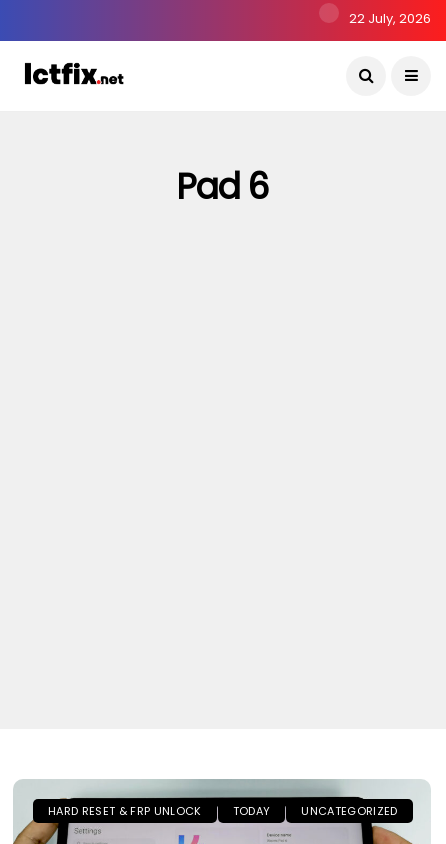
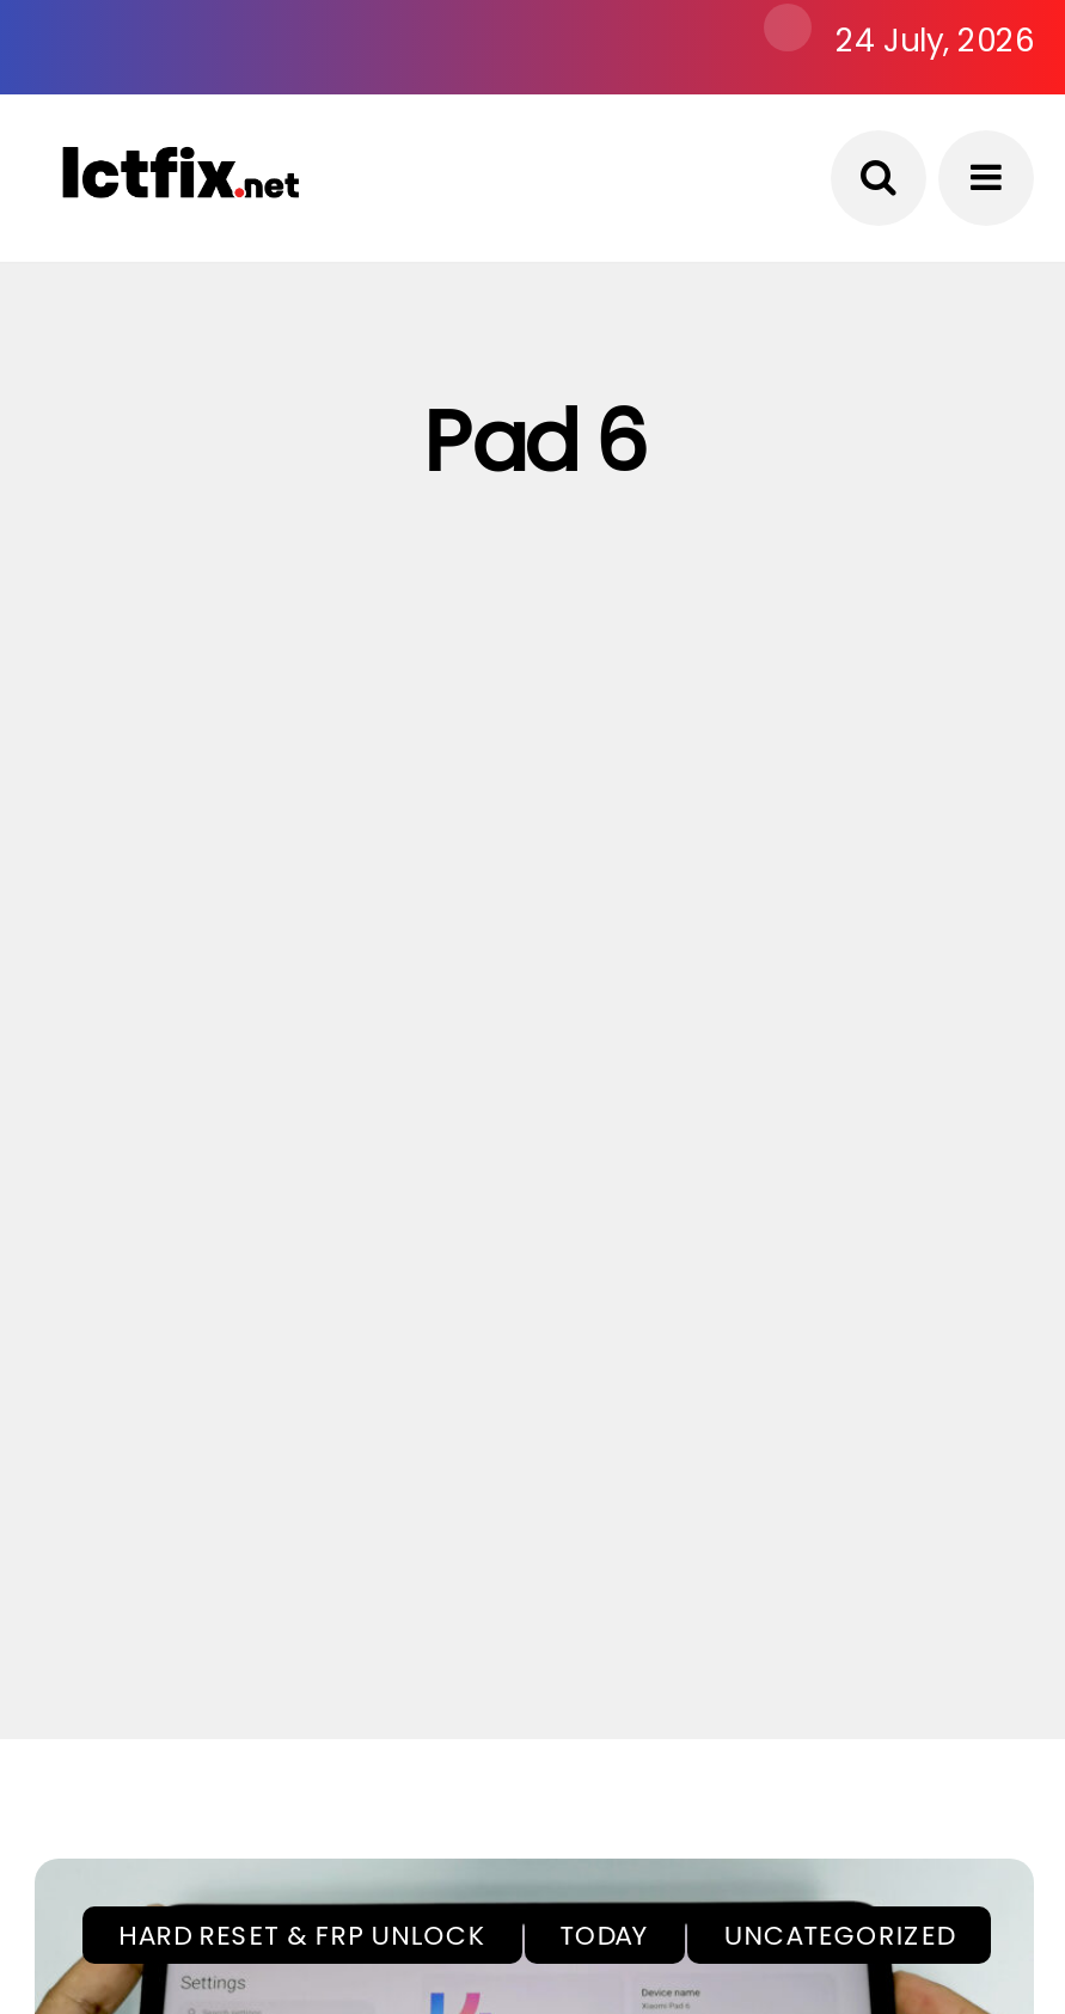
[349,9,431,28] 22 July, 2026 -> [836,18,1034,63] 24 July, 2026

